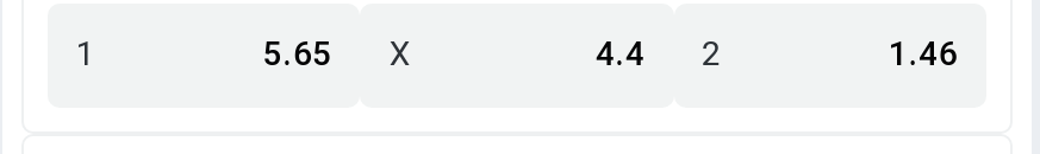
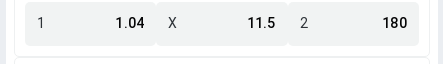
[263,34,411,72] 5.65 X -> [115,15,178,31] 1.04 X
[595,34,722,72] 4.4 2 -> [247,15,308,31] 11.5 2
[889,34,958,72] 1.46 -> [382,15,407,31] 180

